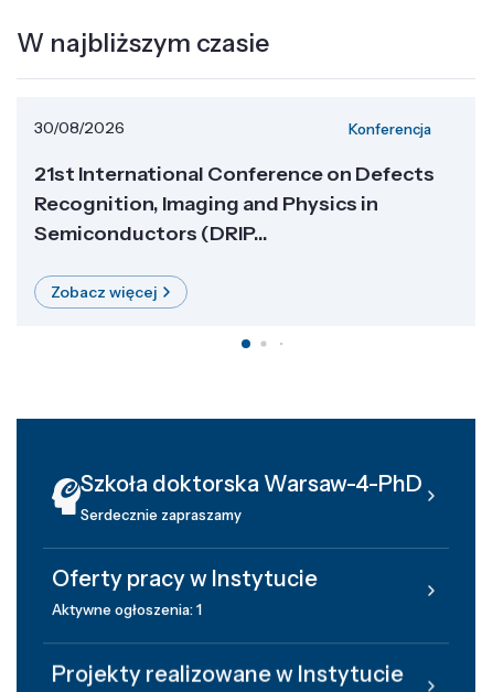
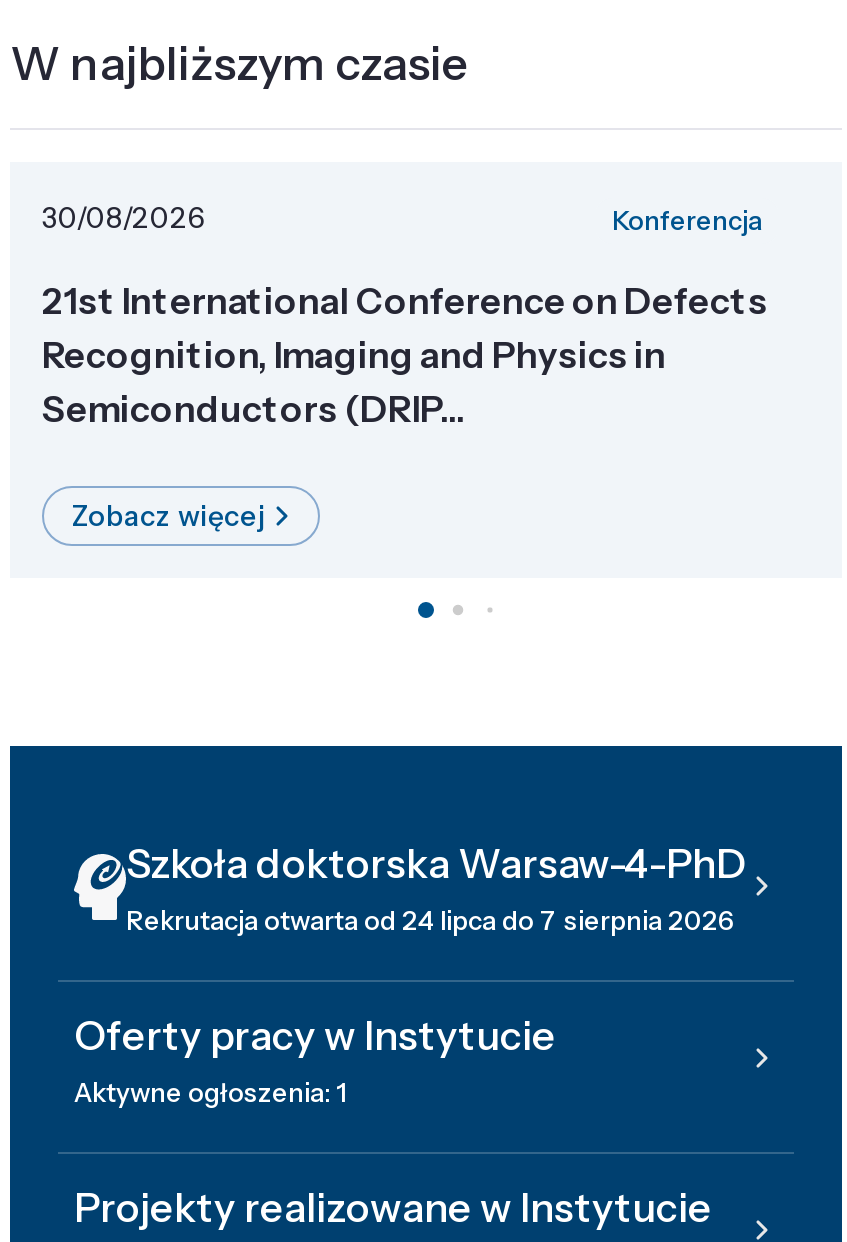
[81,505,242,523] Serdecznie zapraszamy -> [126,903,734,935] Rekrutacja otwarta od 24 lipca do 7 sierpnia 2026

